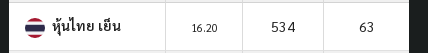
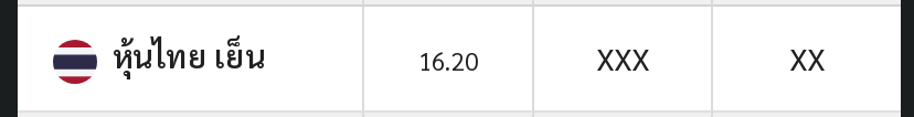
[271,17,374,35] 534 | 63 -> [596,37,825,77] XXX | XX

